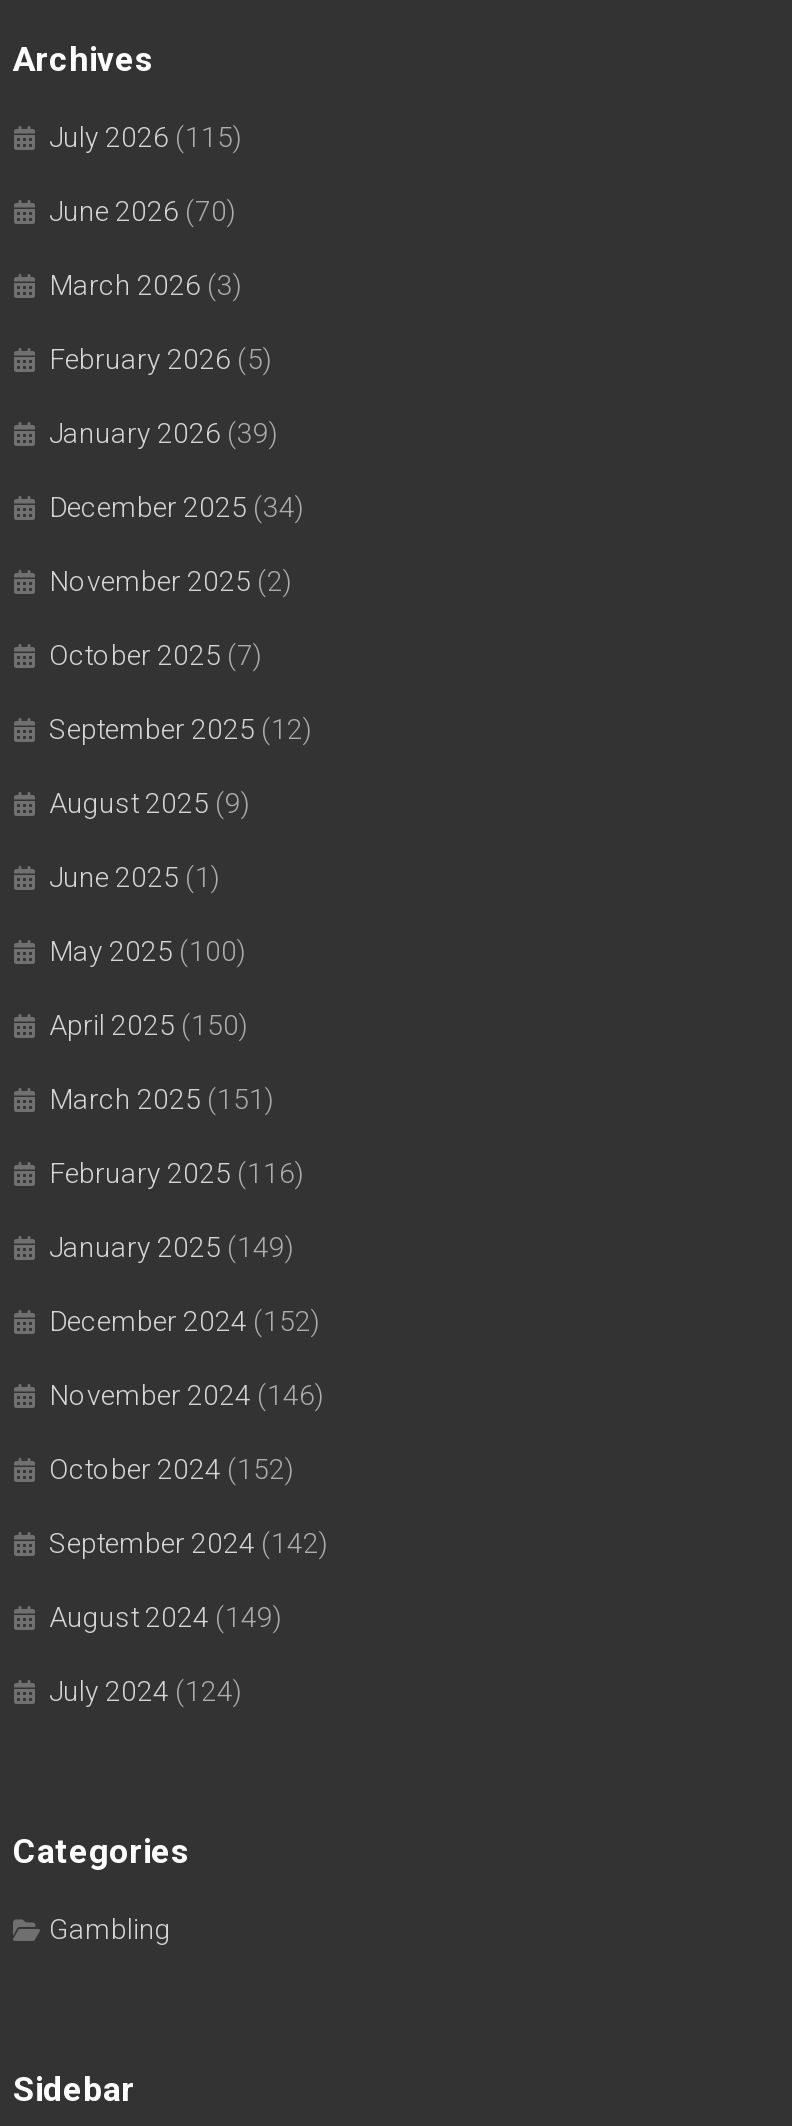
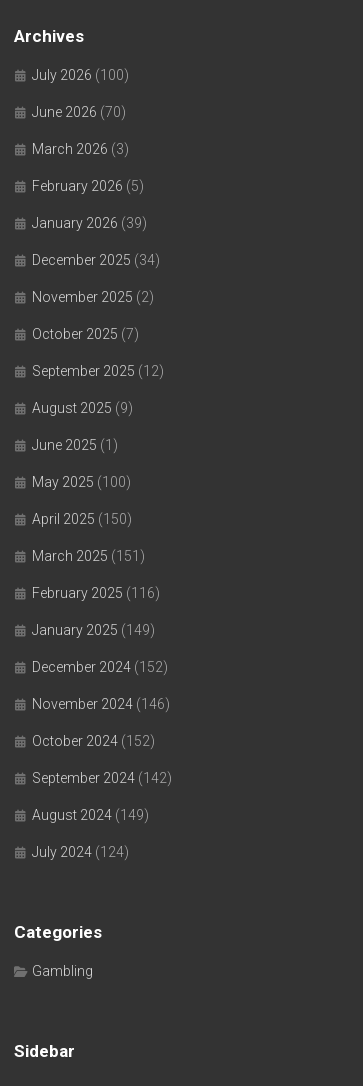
[49,121,243,153] July 2026 (115) -> [32,67,129,83] July 2026 (100)

